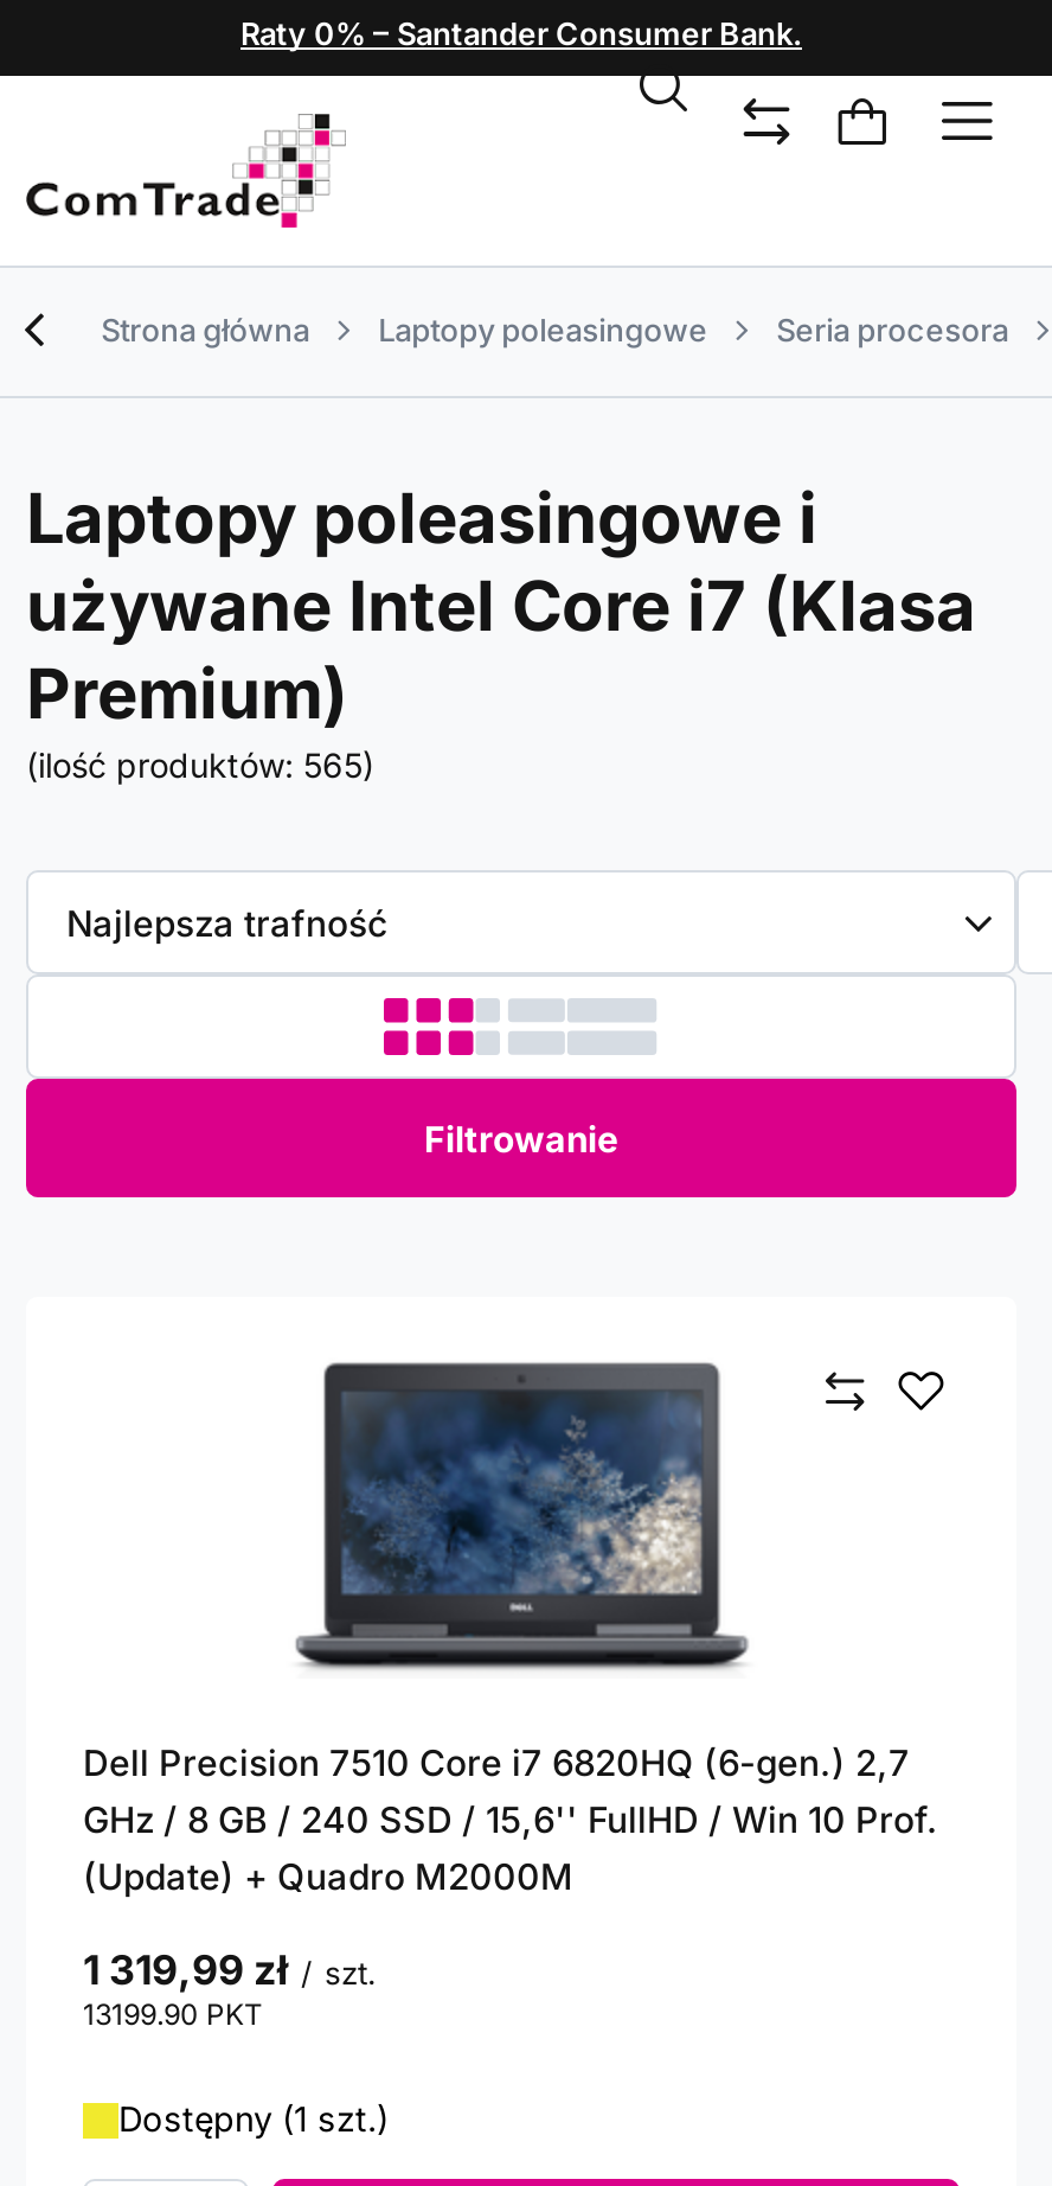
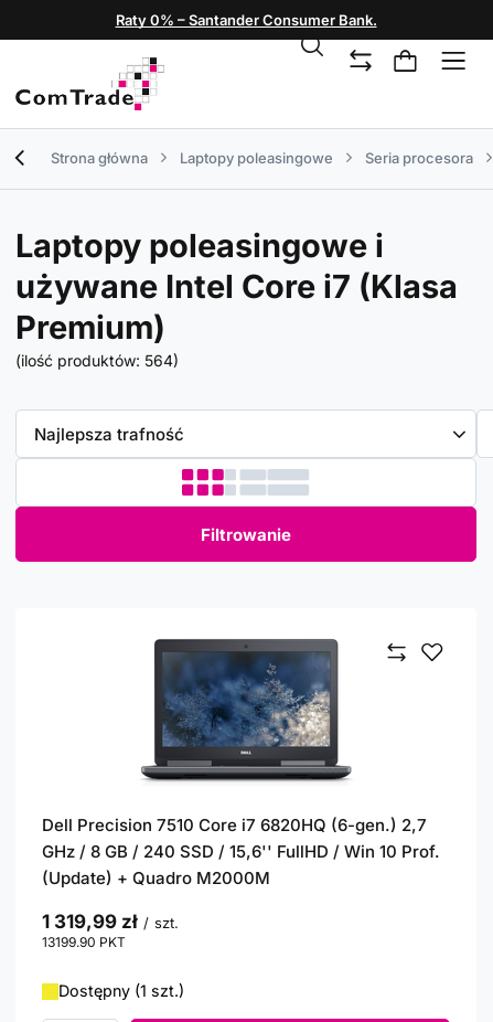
[26,744,374,785] (ilość produktów: 565) -> [15,351,179,370] (ilość produktów: 564)

